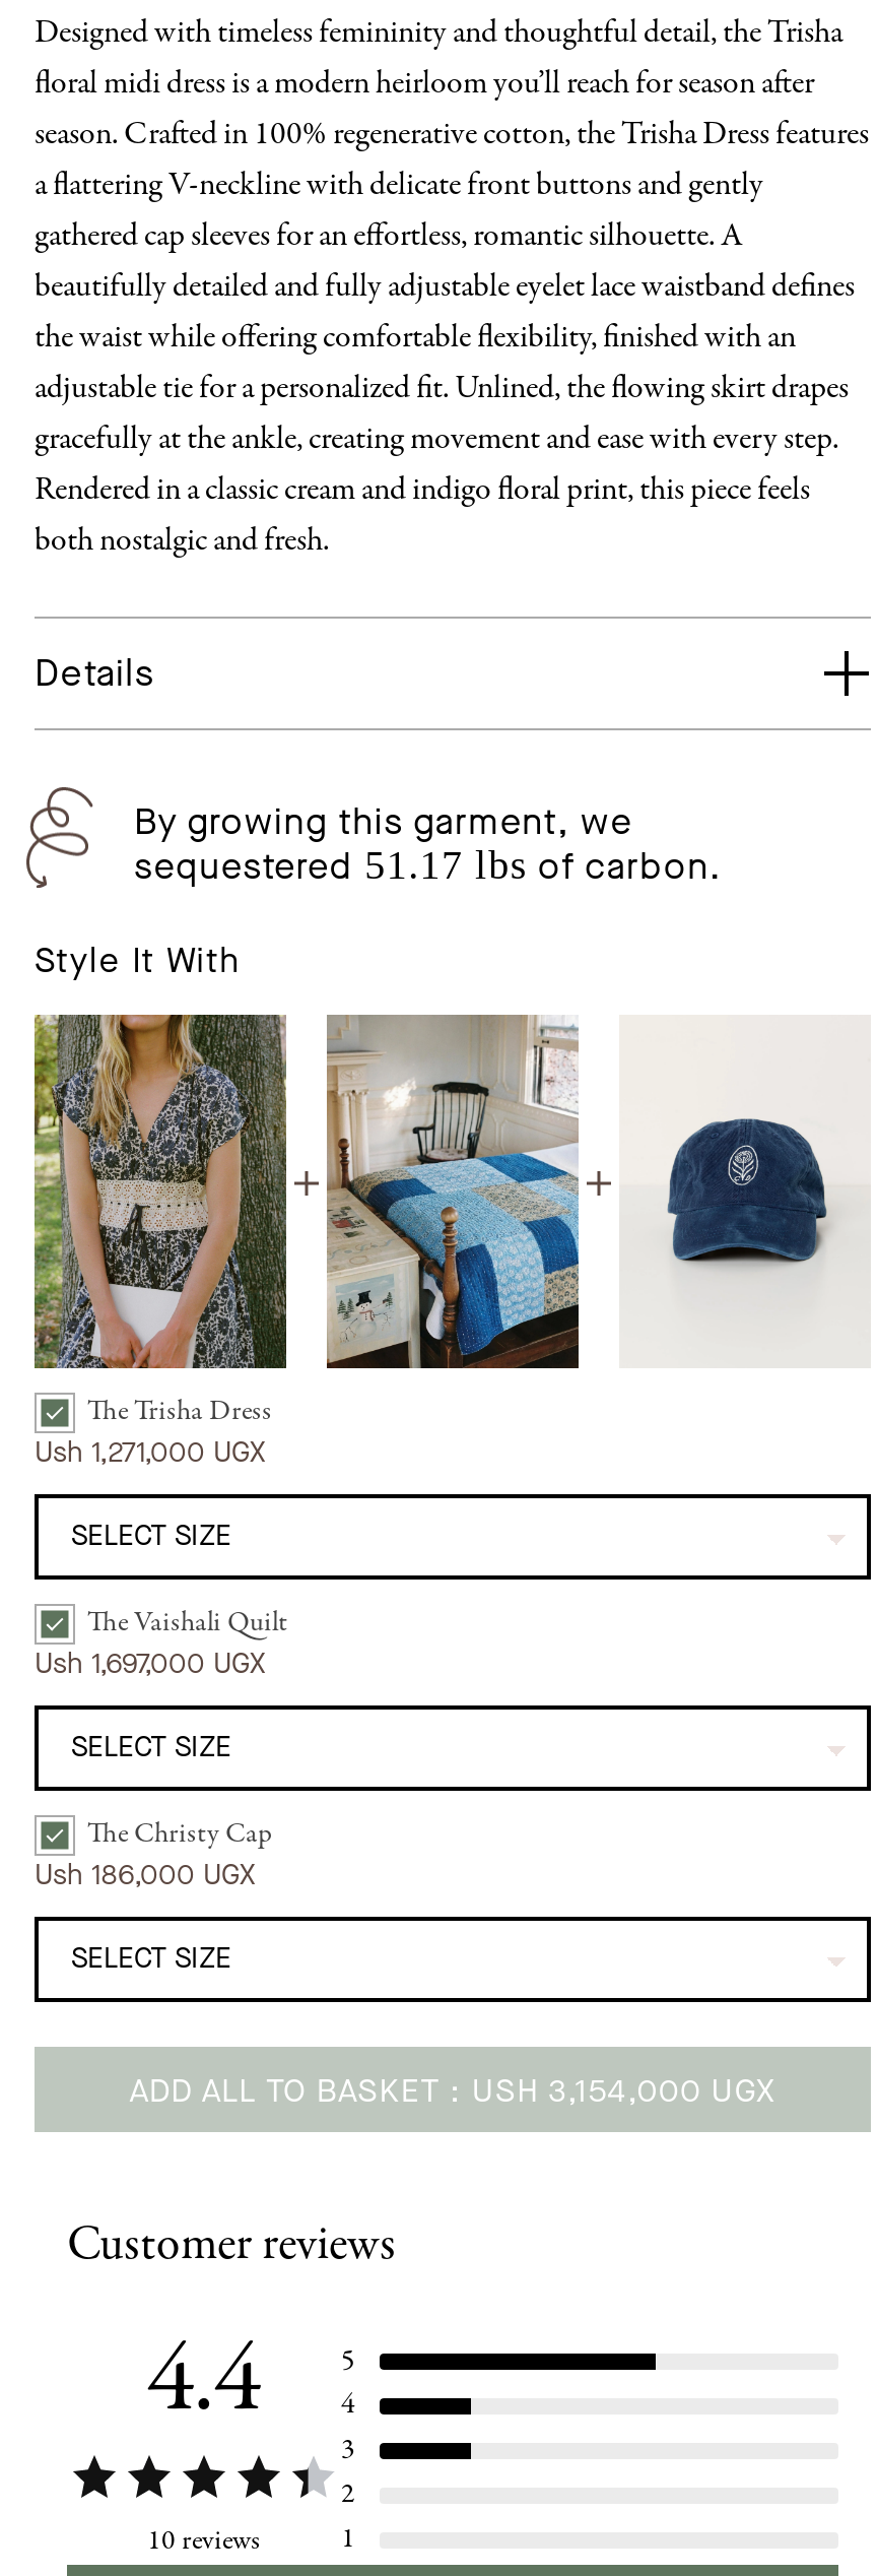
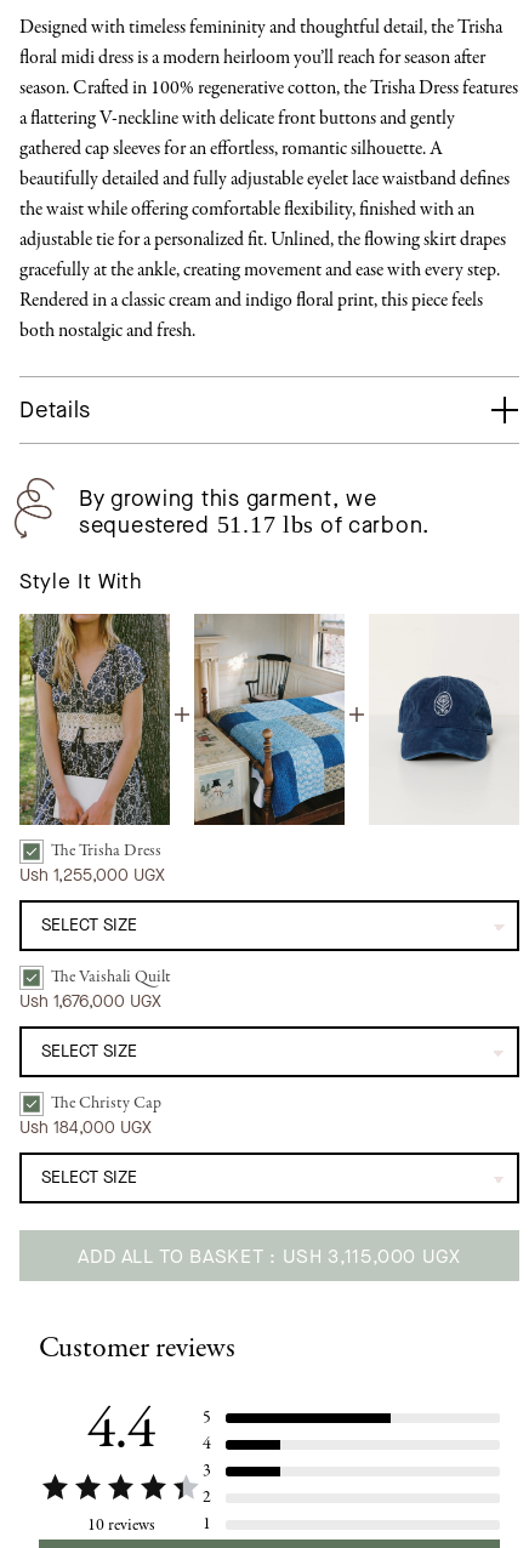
[35,1433,266,1472] Ush 1,271,000 UGX -> [19,864,165,887] Ush 1,255,000 UGX
[35,1645,266,1683] Ush 1,697,000 UGX -> [19,990,161,1013] Ush 1,676,000 UGX
[35,1856,256,1894] Ush 186,000 UGX -> [19,1116,152,1139] Ush 184,000 UGX
[130,2068,776,2111] ADD ALL TO BASKET USH 3,154,000 UGX -> [78,1243,461,1268] ADD ALL TO BASKET USH 3,115,000 UGX

